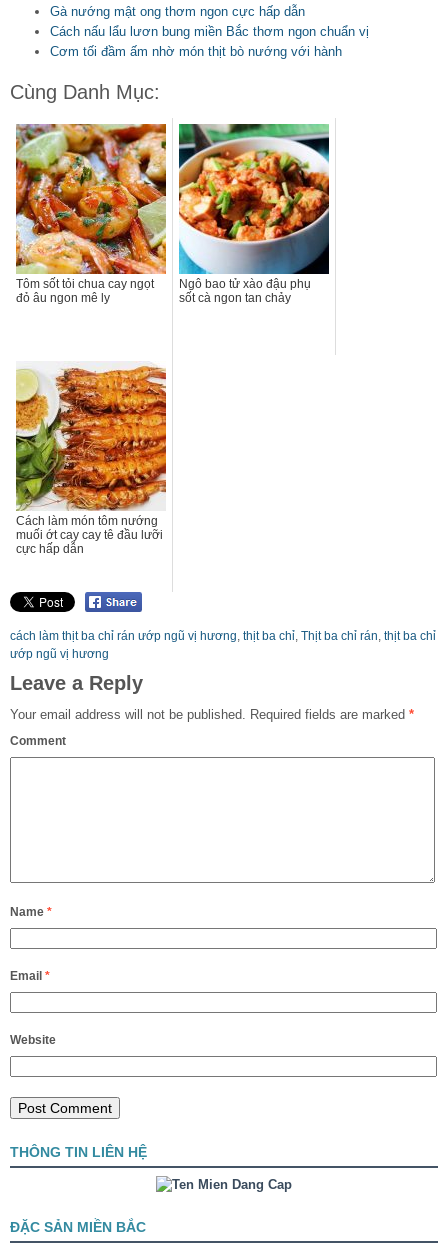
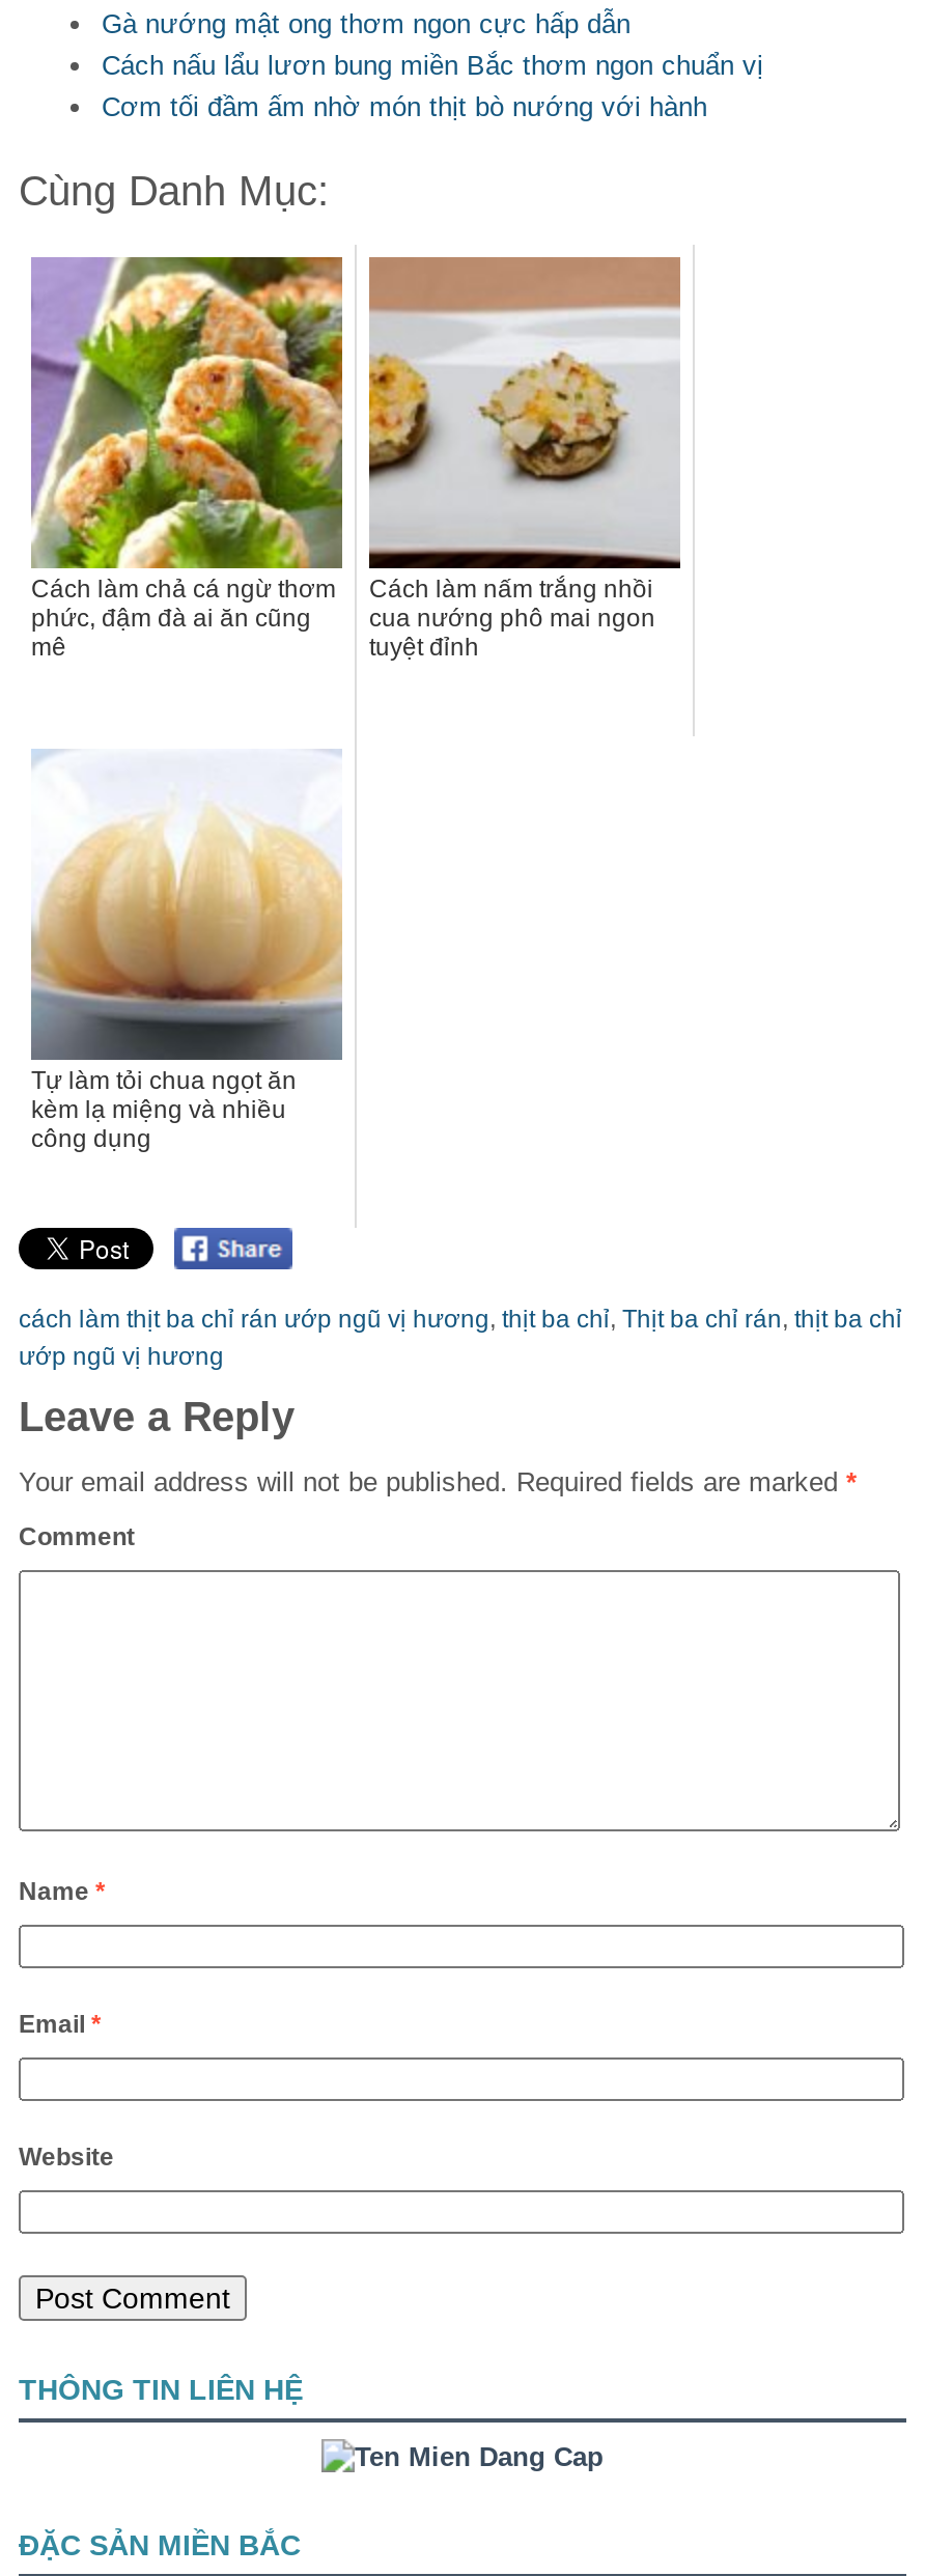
[15,123,167,304] [image] | Tôm sốt tỏi chua cay ngọt | đỏ âu ngon mê ly -> [29,255,344,661] [image] | Cách làm chả cá ngừ thơm | phức, đậm đà ai ăn cũng | mê
[178,123,330,304] [image] | Ngô bao tử xào đậu phụ | sốt cà ngon tan chảy -> [367,255,682,661] [image] | Cách làm nấm trắng nhồi | cua nướng phô mai ngon | tuyệt đỉnh
[15,363,167,555] [image] | Cách làm món tôm nướng | muối ớt cay cay tê đầu lưỡi | cực hấp dẫn -> [29,749,342,1152] [image] | Tự làm tỏi chua ngọt ăn | kèm lạ miệng và nhiều | công dụng

